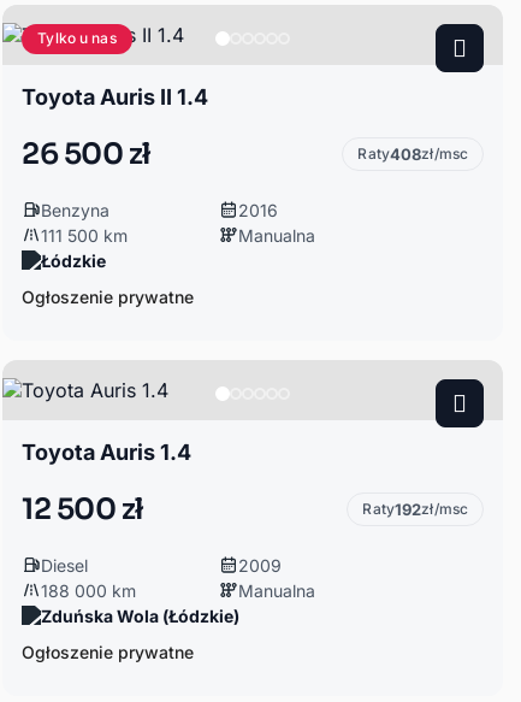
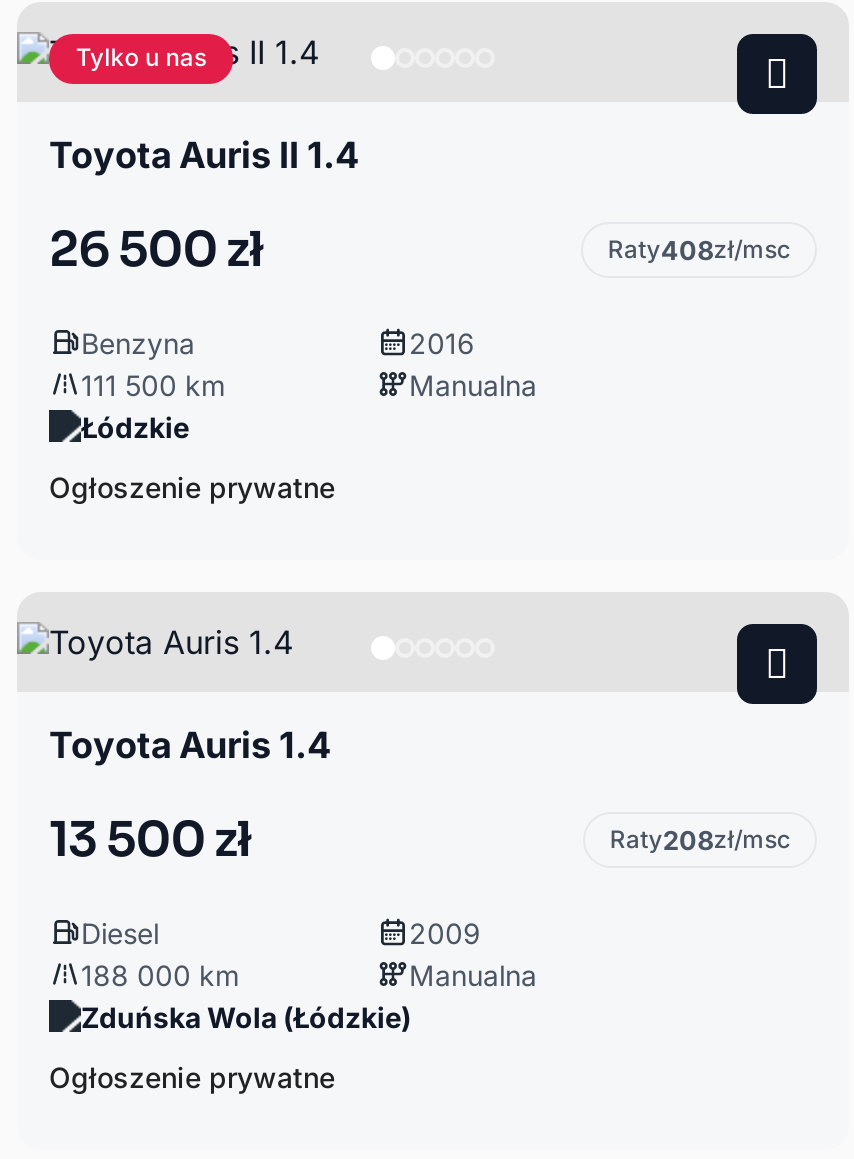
[22,491,143,527] 12 500 zł -> [49,810,250,870] 13 500 zł
[363,499,468,518] Raty192zł/msc -> [610,824,791,856] Raty208zł/msc

